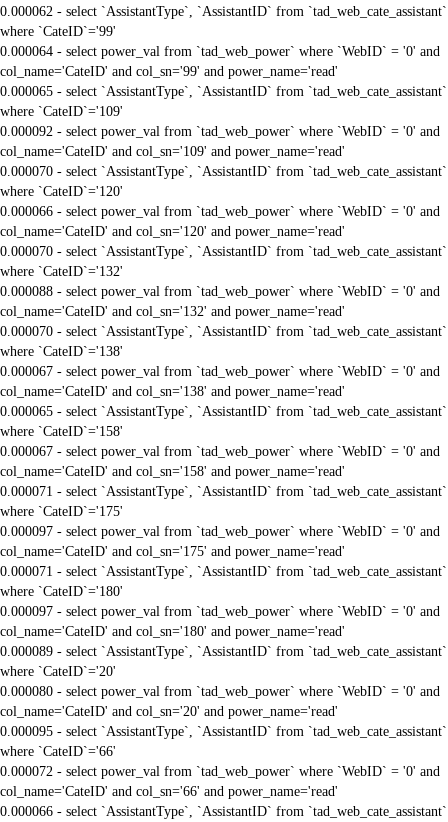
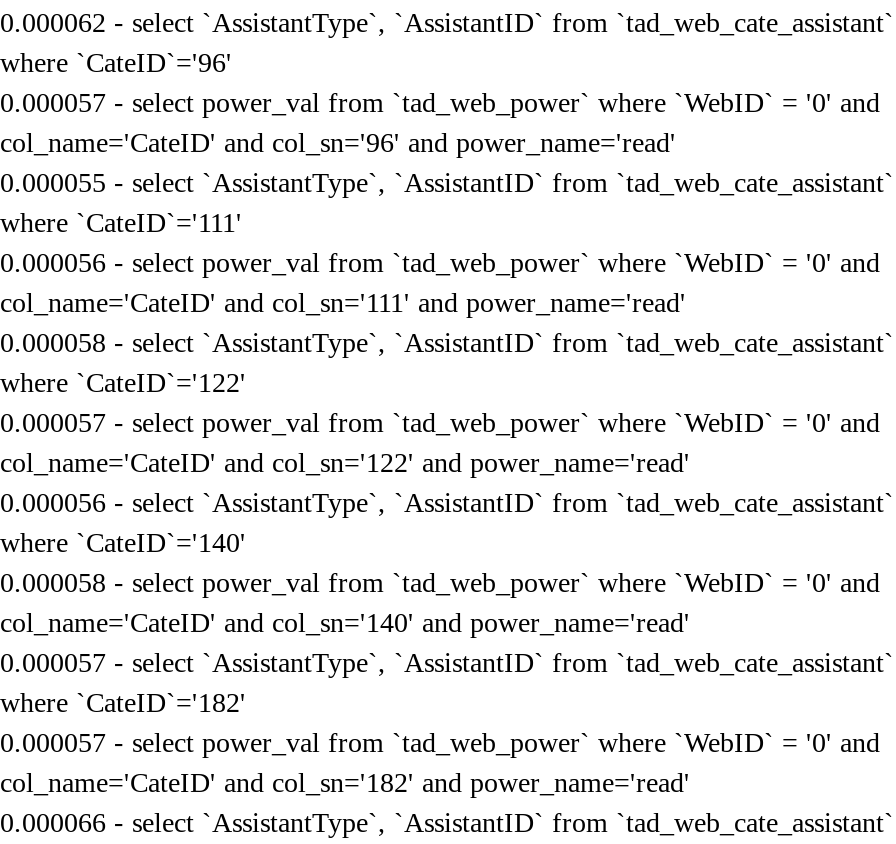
[0,24,447,799] where `CateID`='99' | 0.000064 - select power_val from `tad_web_power` where `WebID` = '0' and | col_name='CateID' and col_sn='99' and power_name='read' | 0.000065 - select `AssistantType`, `AssistantID` from `tad_web_cate_assistant` | where `CateID`='109' | 0.000092 - select power_val from `tad_web_power` where `WebID` = '0' and | col_name='CateID' and col_sn='109' and power_name='read' | 0.000070 - select `AssistantType`, `AssistantID` from `tad_web_cate_assistant` | where `CateID`='120' | 0.000066 - select power_val from `tad_web_power` where `WebID` = '0' and | col_name='CateID' and col_sn='120' and power_name='read' | 0.000070 - select `AssistantType`, `AssistantID` from `tad_web_cate_assistant` | where `CateID`='132' | 0.000088 - select power_val from `tad_web_power` where `WebID` = '0' and | col_name='CateID' and col_sn='132' and power_name='read' | 0.000070 - select `AssistantType`, `AssistantID` from `tad_web_cate_assistant` | where `CateID`='138' | 0.000067 - select power_val from `tad_web_power` where `WebID` = '0' and | col_name='CateID' and col_sn='138' and power_name='read' | 0.000065 - select `AssistantType`, `AssistantID` from `tad_web_cate_assistant` | where `CateID`='158' | 0.000067 - select power_val from `tad_web_power` where `WebID` = '0' and | col_name='CateID' and col_sn='158' and power_name='read' | 0.000071 - select `AssistantType`, `AssistantID` from `tad_web_cate_assistant` | where `CateID`='175' | 0.000097 - select power_val from `tad_web_power` where `WebID` = '0' and | col_name='CateID' and col_sn='175' and power_name='read' | 0.000071 - select `AssistantType`, `AssistantID` from `tad_web_cate_assistant` | where `CateID`='180' | 0.000097 - select power_val from `tad_web_power` where `WebID` = '0' and | col_name='CateID' and col_sn='180' and power_name='read' | 0.000089 - select `AssistantType`, `AssistantID` from `tad_web_cate_assistant` | where `CateID`='20' | 0.000080 - select power_val from `tad_web_power` where `WebID` = '0' and | col_name='CateID' and col_sn='20' and power_name='read' | 0.000095 - select `AssistantType`, `AssistantID` from `tad_web_cate_assistant` | where `CateID`='66' | 0.000072 - select power_val from `tad_web_power` where `WebID` = '0' and | col_name='CateID' and col_sn='66' and power_name='read' -> [0,48,894,798] where `CateID`='96' | 0.000057 - select power_val from `tad_web_power` where `WebID` = '0' and | col_name='CateID' and col_sn='96' and power_name='read' | 0.000055 - select `AssistantType`, `AssistantID` from `tad_web_cate_assistant` | where `CateID`='111' | 0.000056 - select power_val from `tad_web_power` where `WebID` = '0' and | col_name='CateID' and col_sn='111' and power_name='read' | 0.000058 - select `AssistantType`, `AssistantID` from `tad_web_cate_assistant` | where `CateID`='122' | 0.000057 - select power_val from `tad_web_power` where `WebID` = '0' and | col_name='CateID' and col_sn='122' and power_name='read' | 0.000056 - select `AssistantType`, `AssistantID` from `tad_web_cate_assistant` | where `CateID`='140' | 0.000058 - select power_val from `tad_web_power` where `WebID` = '0' and | col_name='CateID' and col_sn='140' and power_name='read' | 0.000057 - select `AssistantType`, `AssistantID` from `tad_web_cate_assistant` | where `CateID`='182' | 0.000057 - select power_val from `tad_web_power` where `WebID` = '0' and | col_name='CateID' and col_sn='182' and power_name='read'

